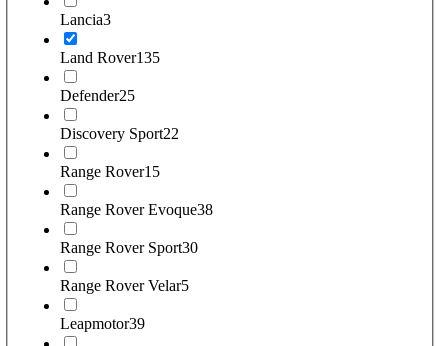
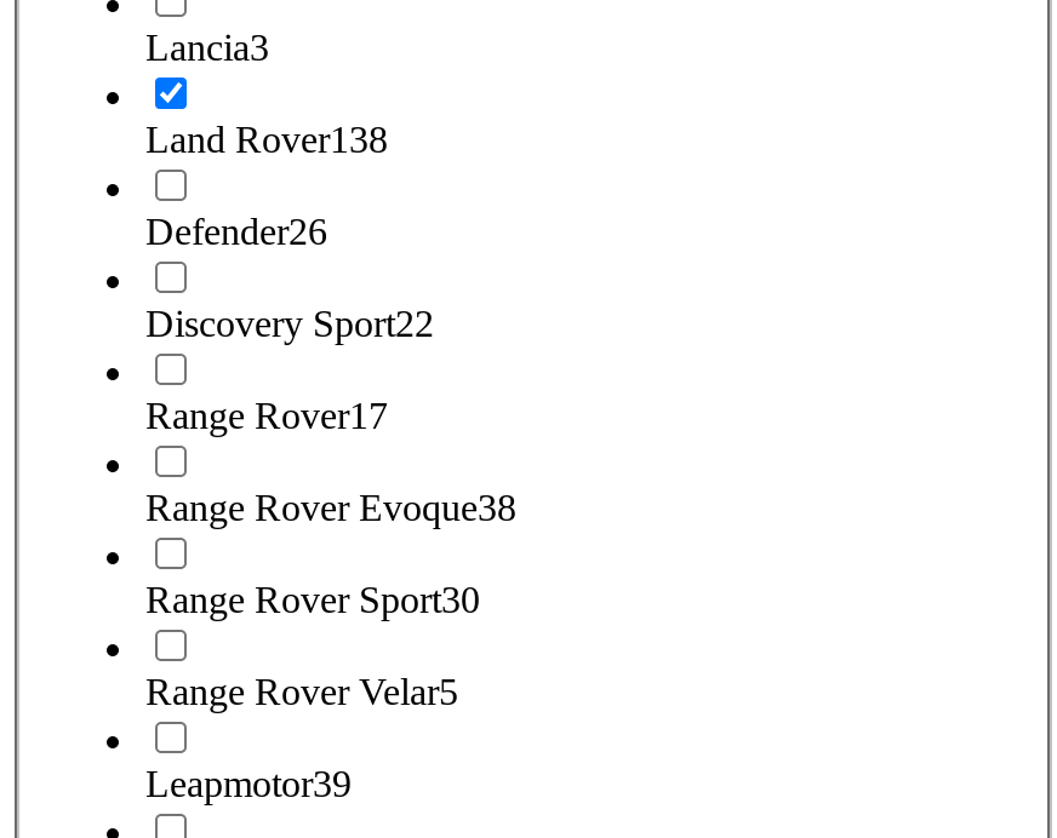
[60,49,160,66] Land Rover135 -> [145,118,388,159] Land Rover138
[60,87,135,104] Defender25 -> [145,210,327,251] Defender26
[60,163,160,180] Range Rover15 -> [145,394,388,435] Range Rover17

